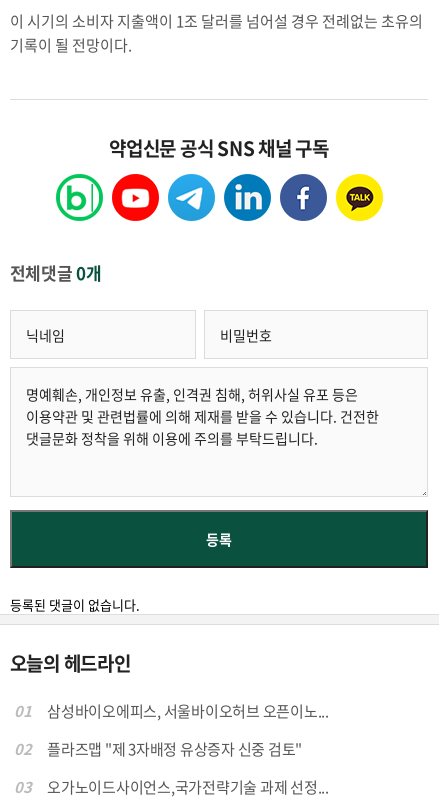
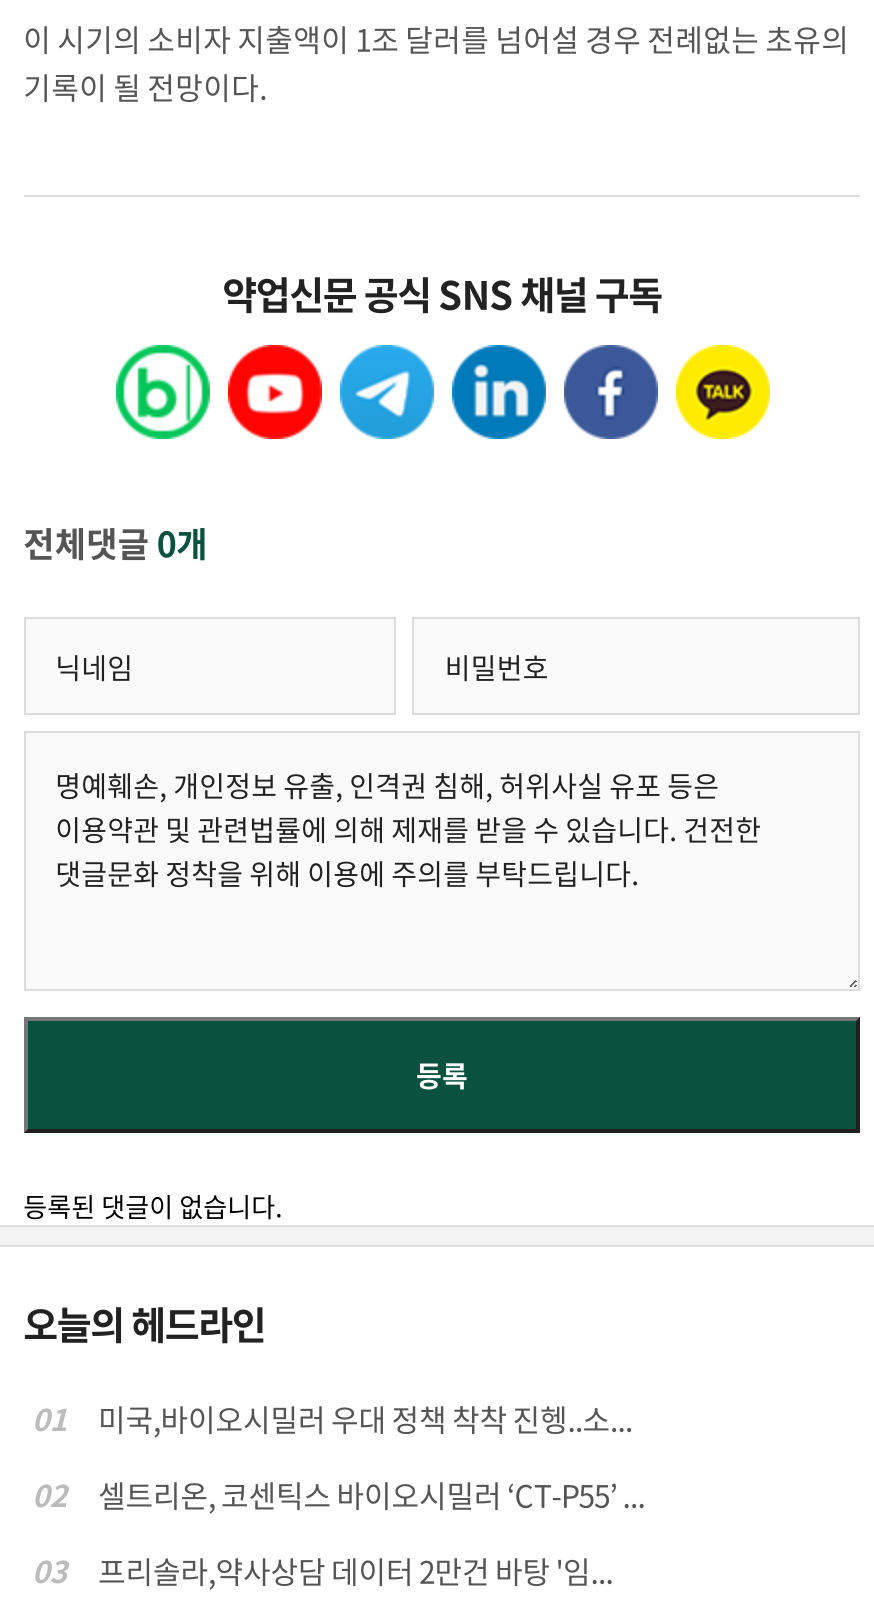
[47,700,329,722] 삼성바이오에피스, 서울바이오허브 오픈이노... -> [98,1398,632,1442] 미국,바이오시밀러 우대 정책 착착 진헹..소...
[47,738,302,760] 플라즈맵 "제 3자배정 유상증자 신중 검토" -> [98,1474,645,1518] 셀트리온, 코센틱스 바이오시밀러 ‘CT-P55’ ...
[47,776,329,798] 오가노이드사이언스,국가전략기술 과제 선정... -> [98,1550,613,1594] 프리솔라,약사상담 데이터 2만건 바탕 '임...

